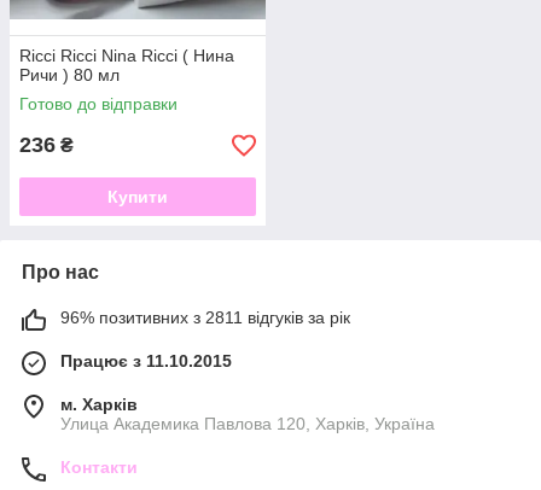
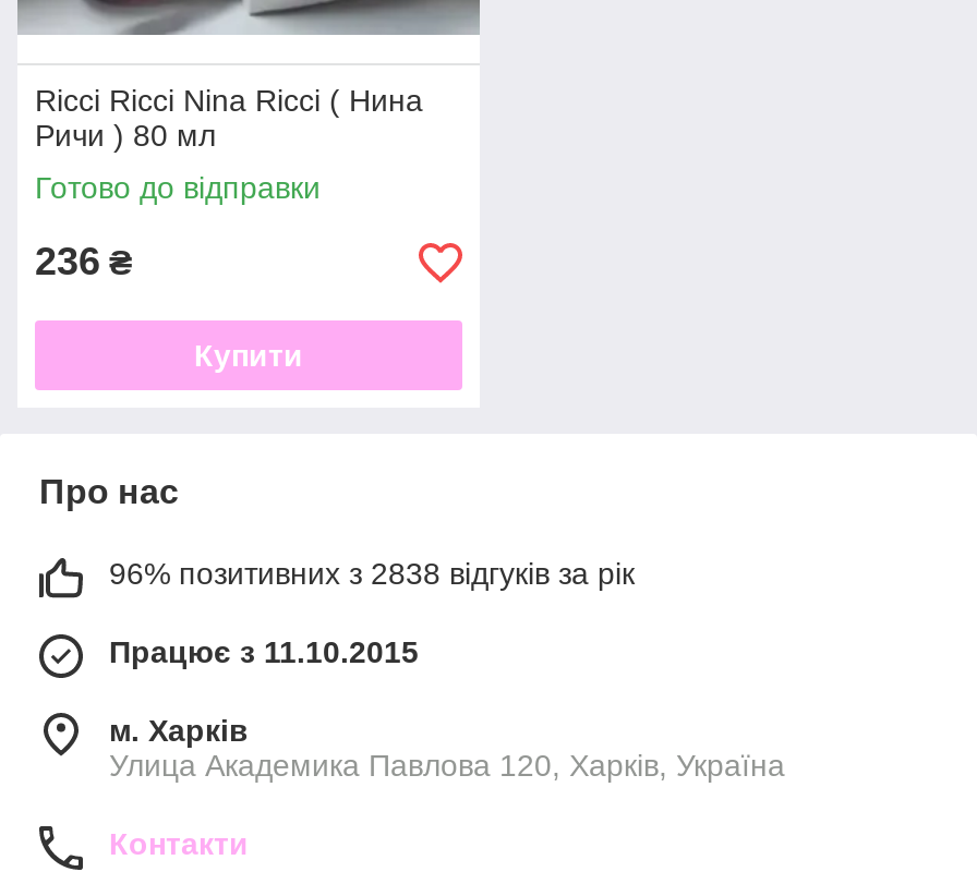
[60,308,350,328] 96% позитивних з 2811 відгуків за рік -> [109,557,635,592] 96% позитивних з 2838 відгуків за рік

